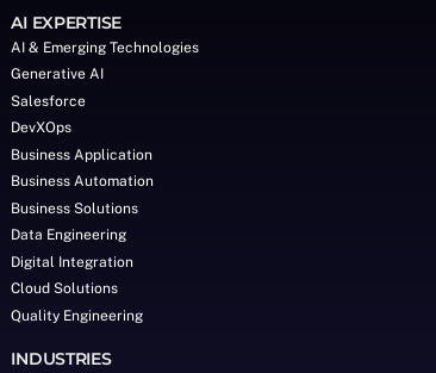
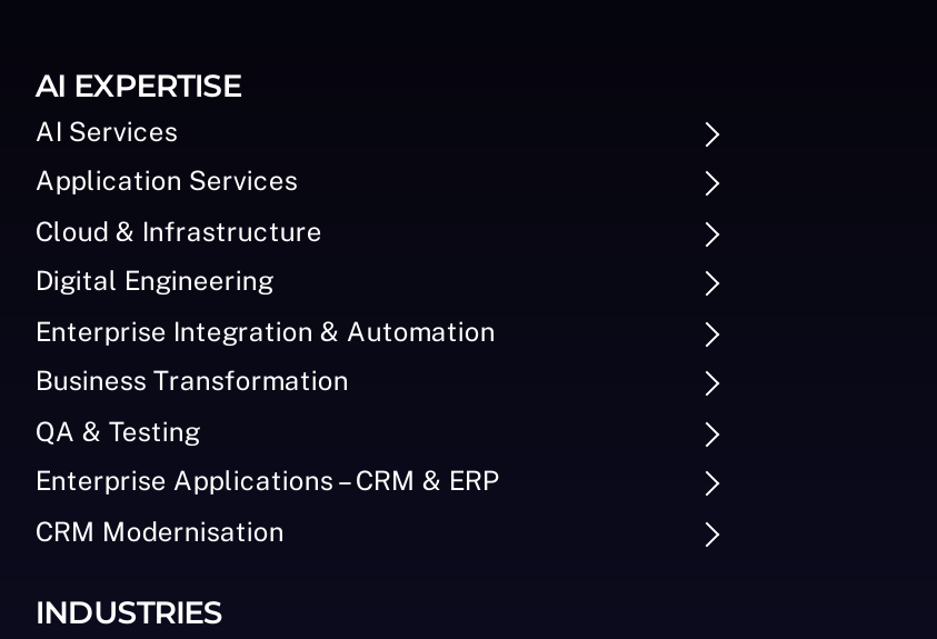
[11,39,199,324] AI & Emerging Technologies | Generative AI | Salesforce | DevXOps | Business Application | Business Automation | Business Solutions | Data Engineering | Digital Integration | Cloud Solutions | Quality Engineering -> [35,116,500,547] AI Services | Application Services | Cloud & Infrastructure | Digital Engineering | Enterprise Integration & Automation | Business Transformation | QA & Testing | Enterprise Applications – CRM & ERP | CRM Modernisation

